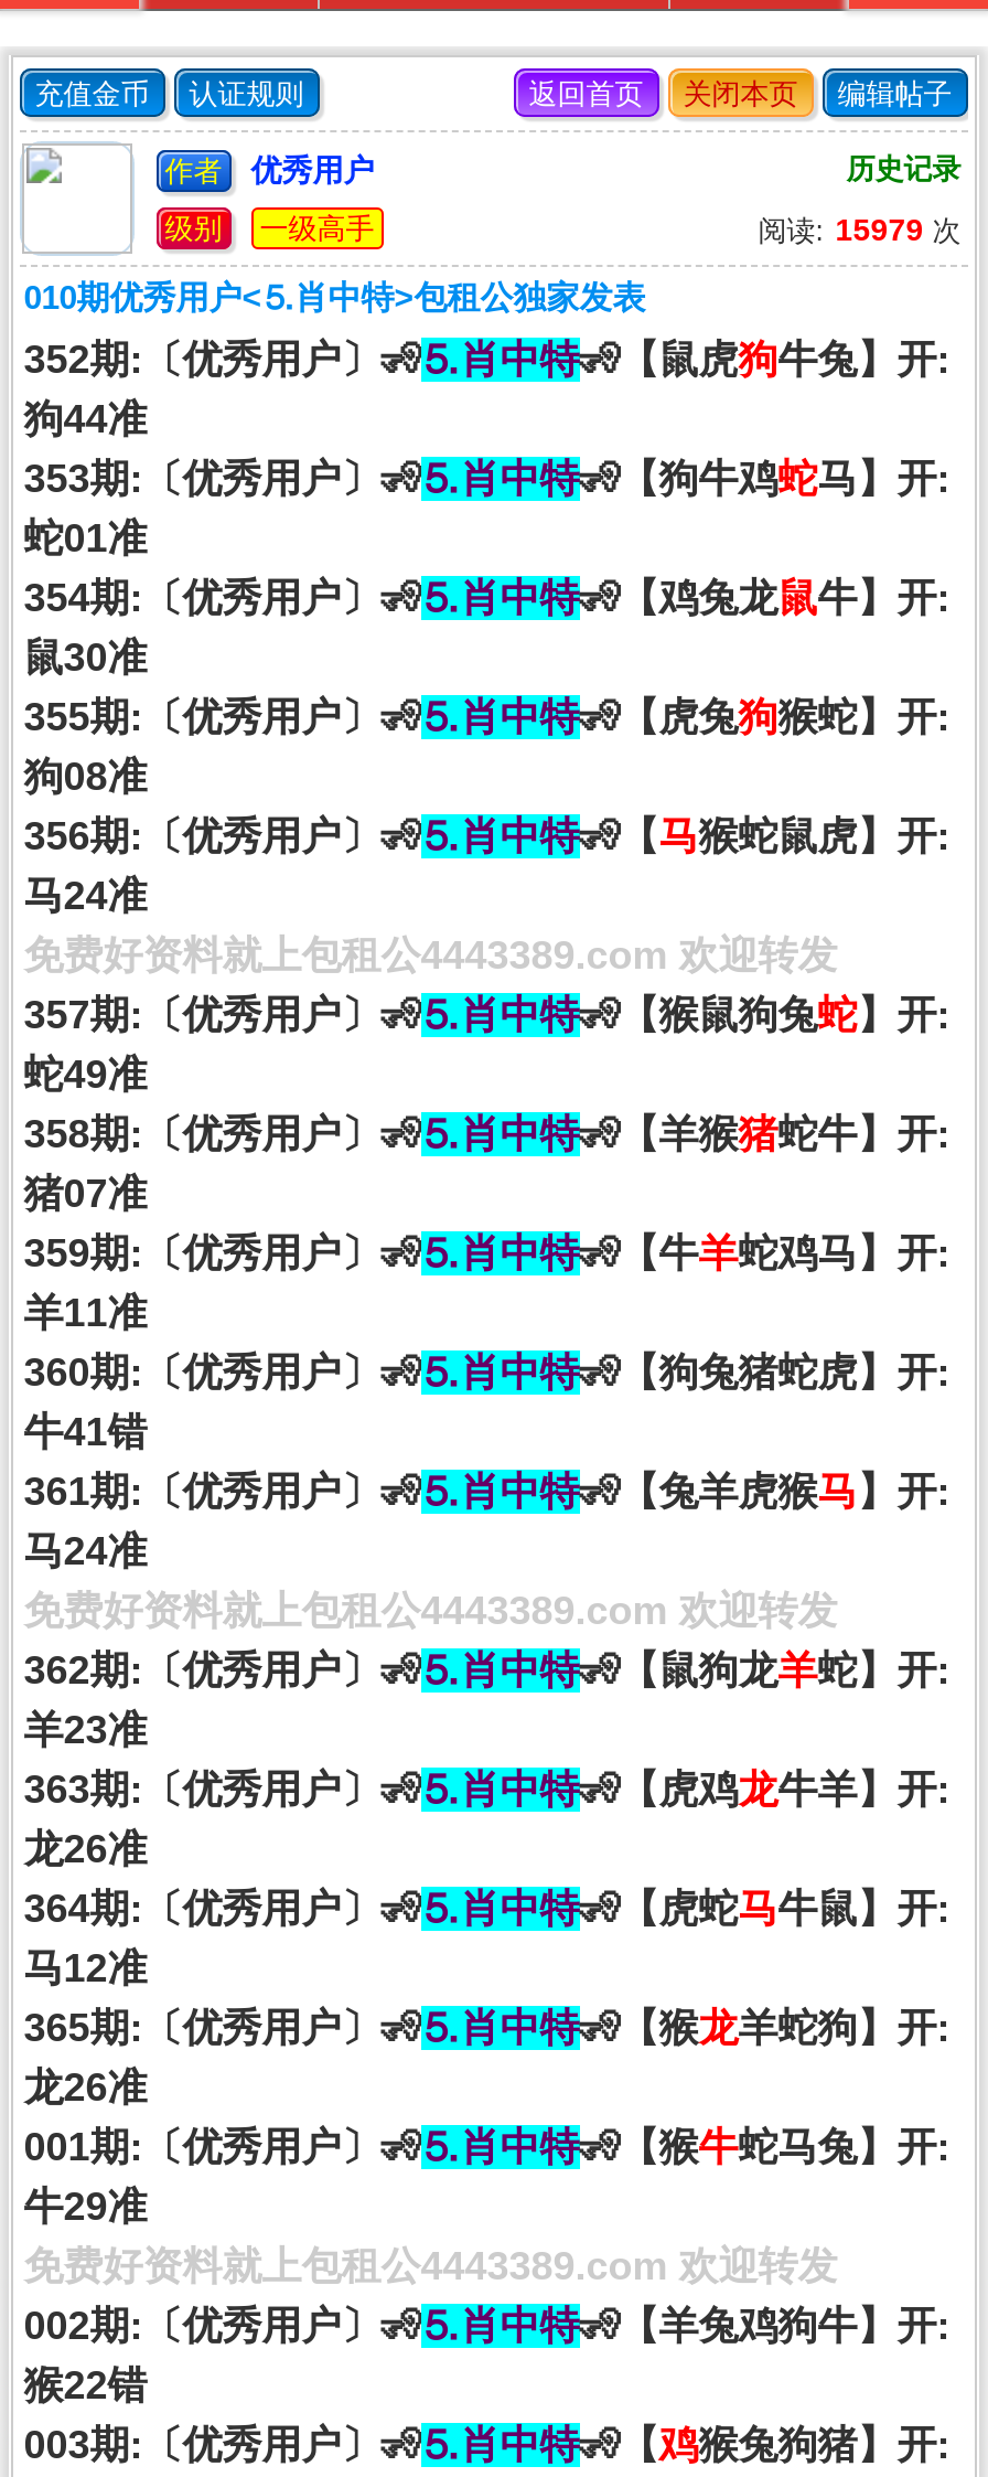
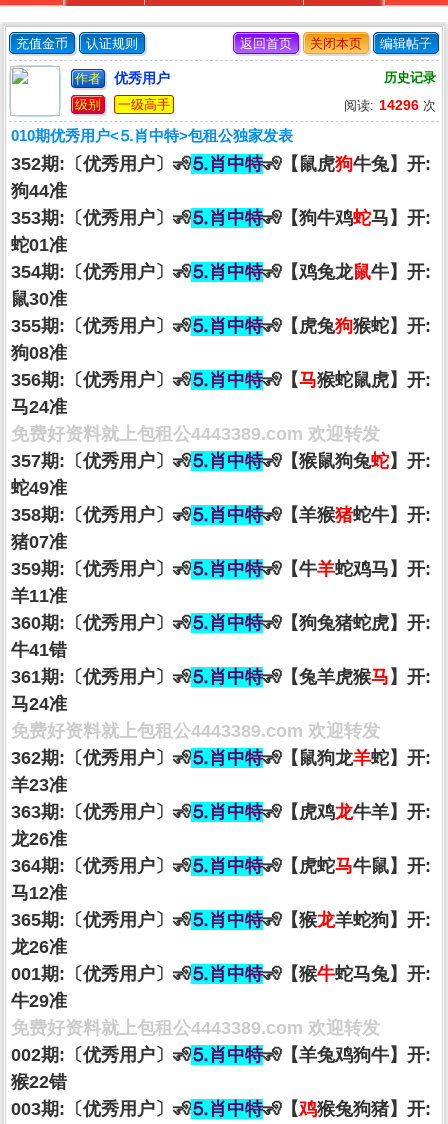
[758,212,961,247] 阅读: 15979次 -> [344,97,436,113] 阅读: 14296次

